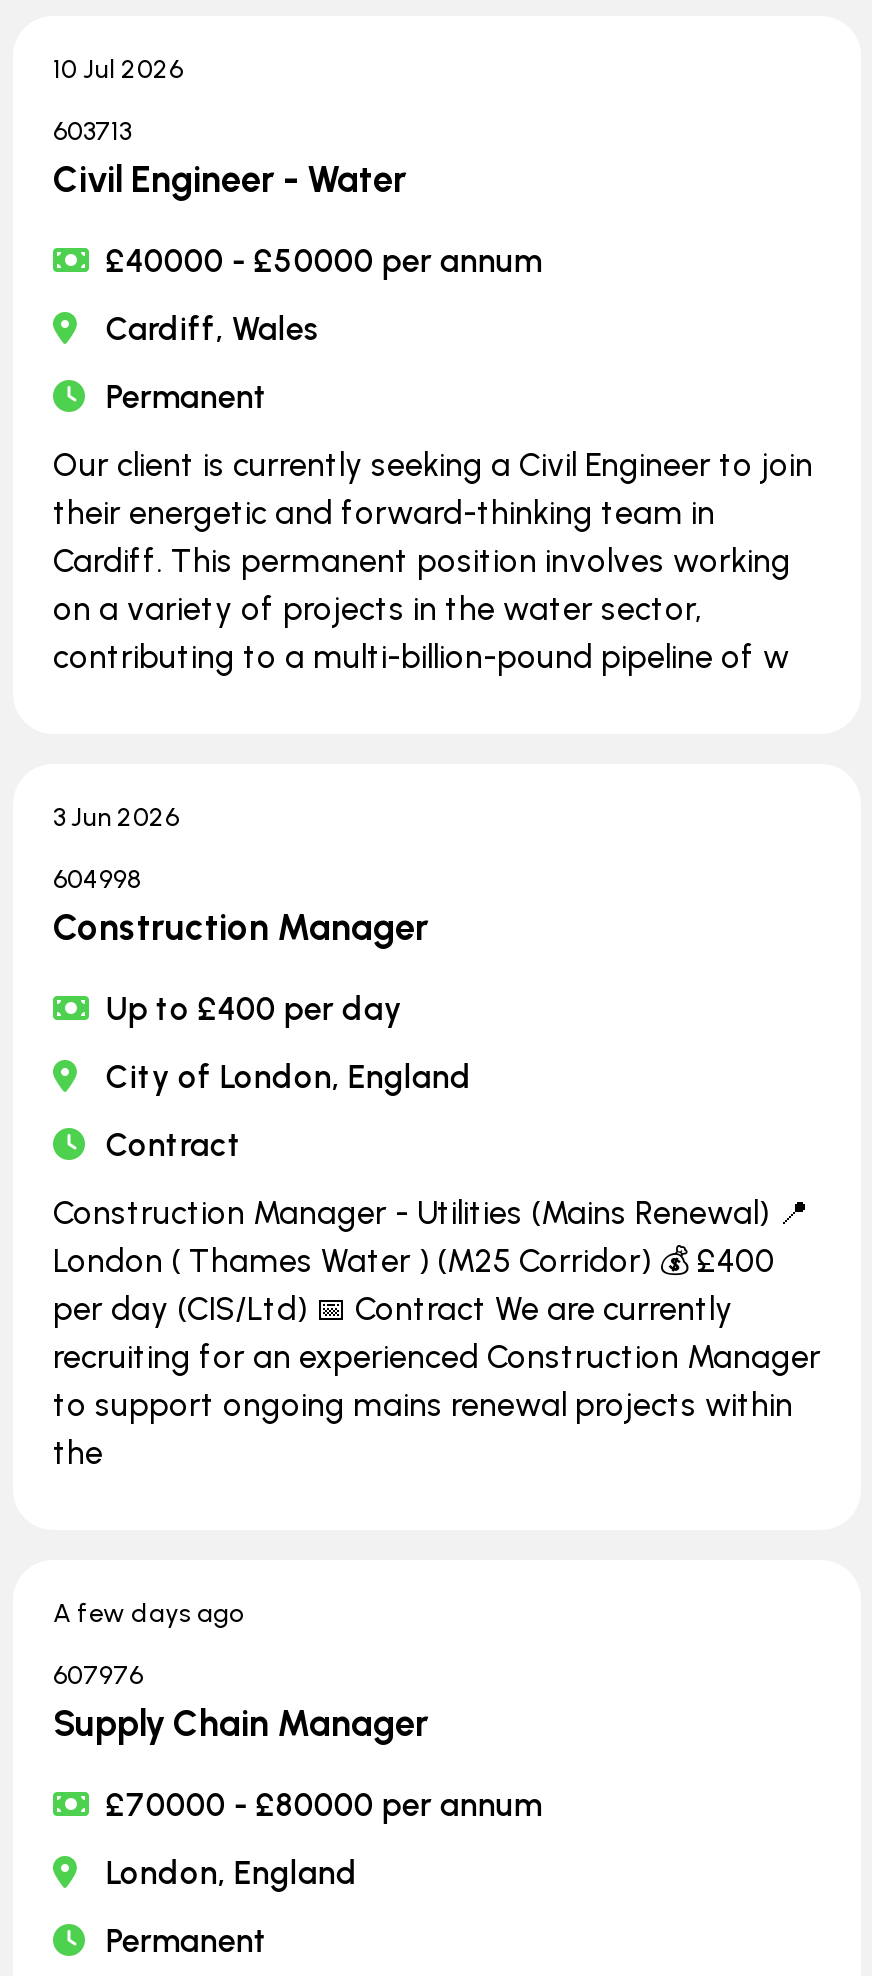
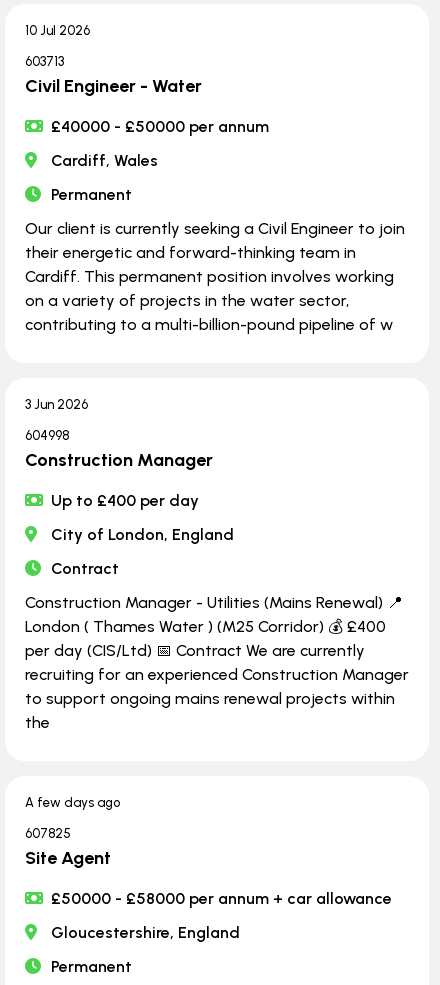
[53,1659,429,1745] 607976 | Supply Chain Manager -> [25,826,111,869] 607825 | Site Agent
[106,1785,542,1823] £70000 - £80000 per annum -> [51,889,392,908] £50000 - £58000 per annum + car allowance
[106,1853,358,1891] London, England -> [51,923,240,942] Gloucestershire, England

